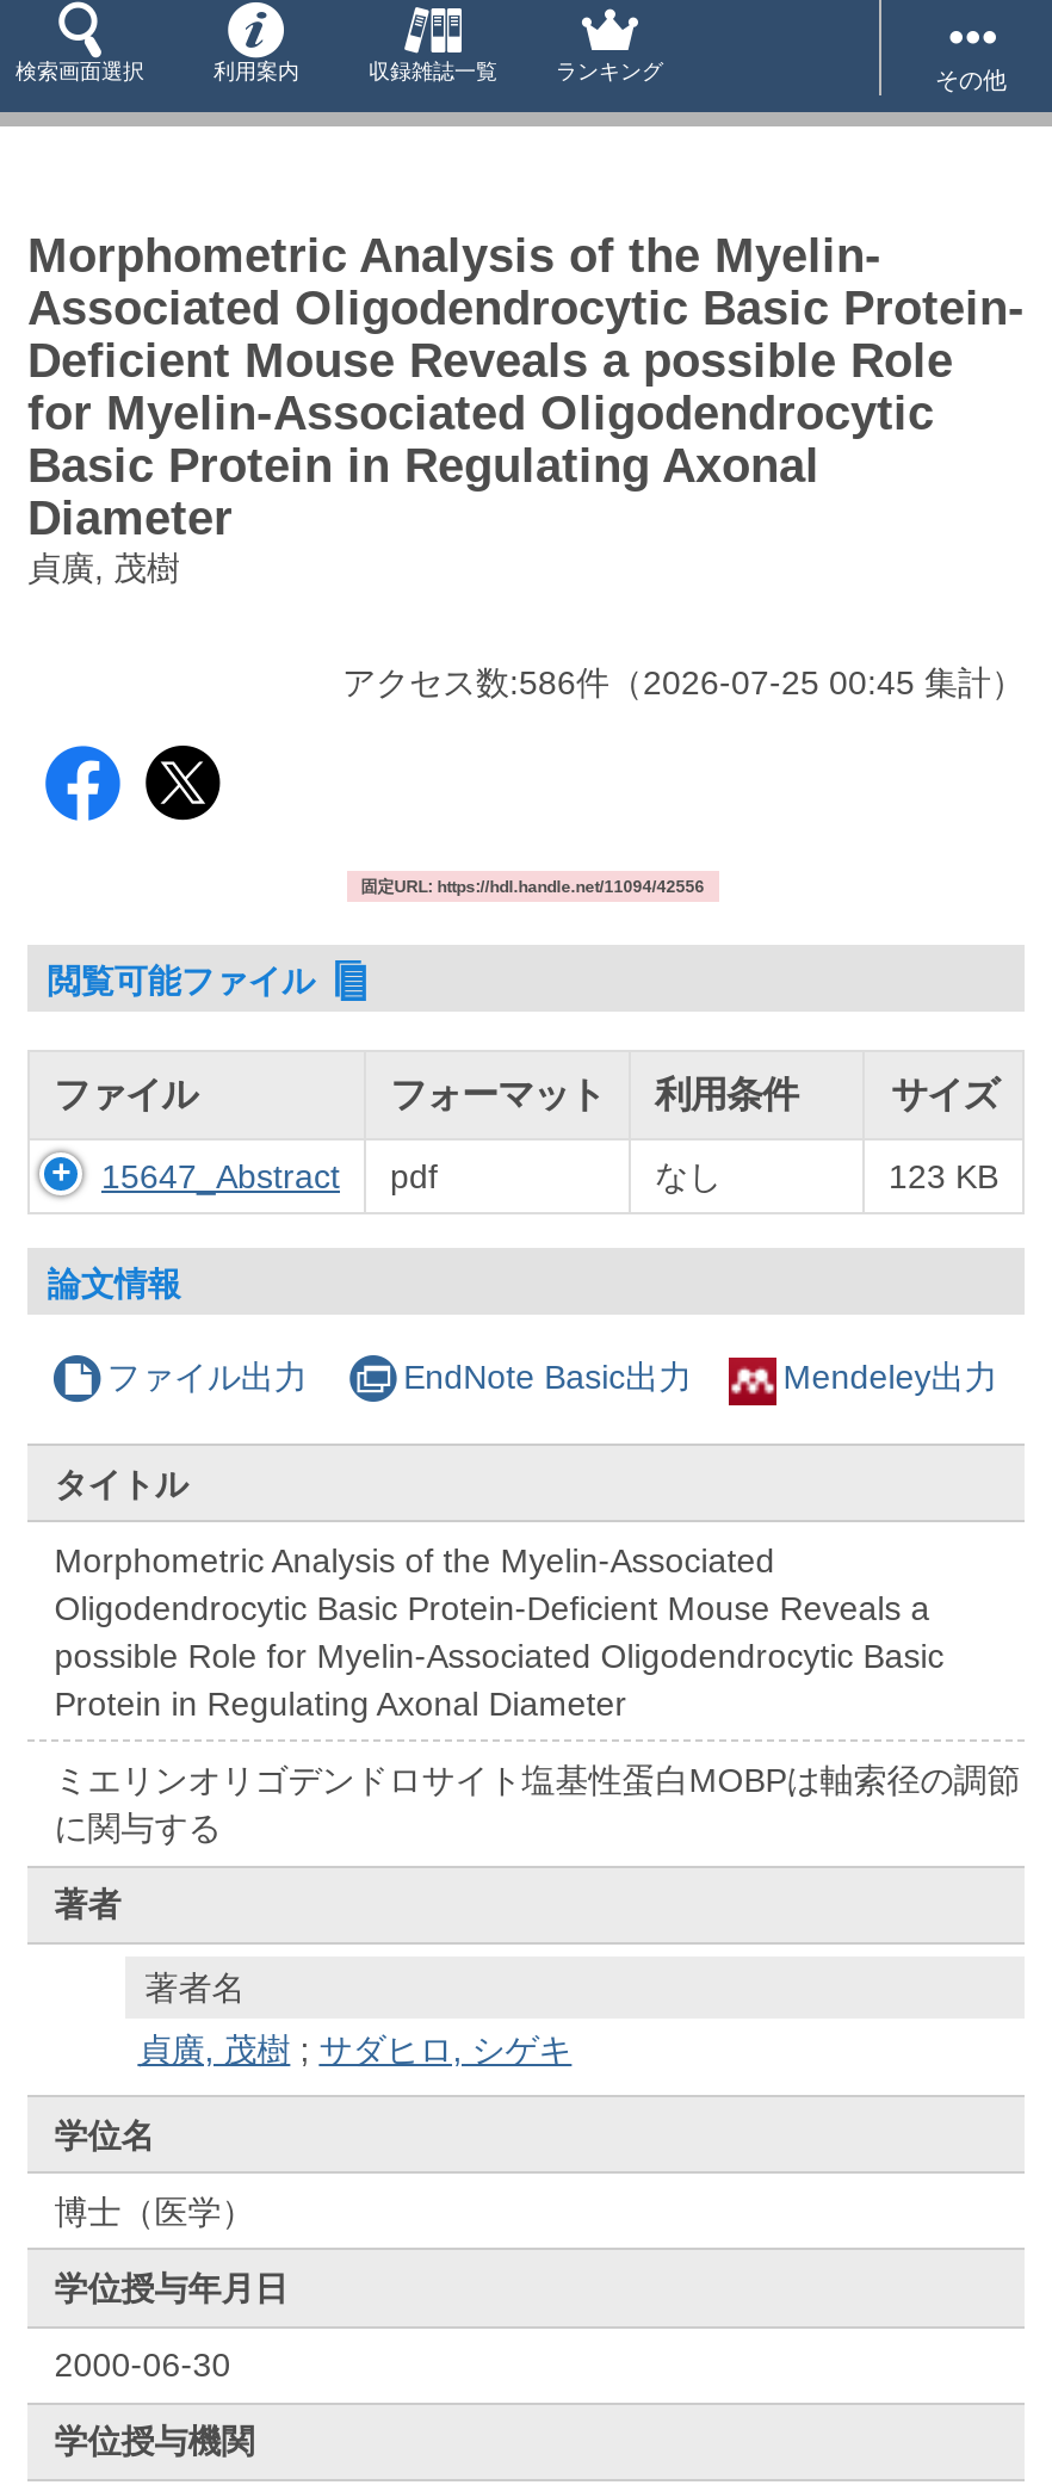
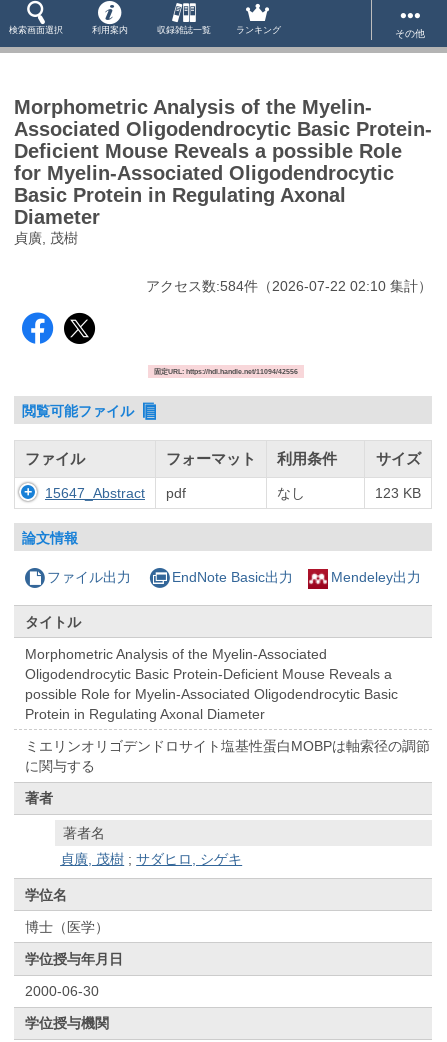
[342,663,1025,701] アクセス数:586件（2026-07-25 00:45 集計） -> [146,278,432,294] アクセス数:584件（2026-07-22 02:10 集計）

